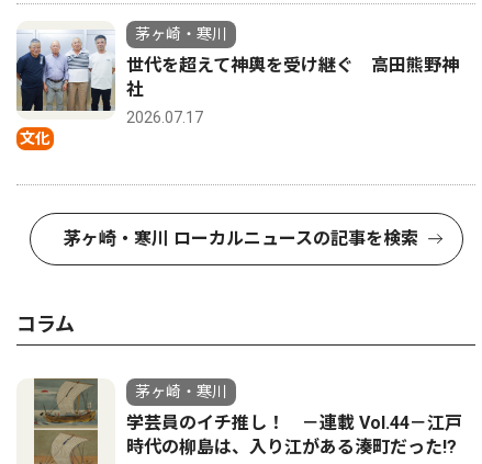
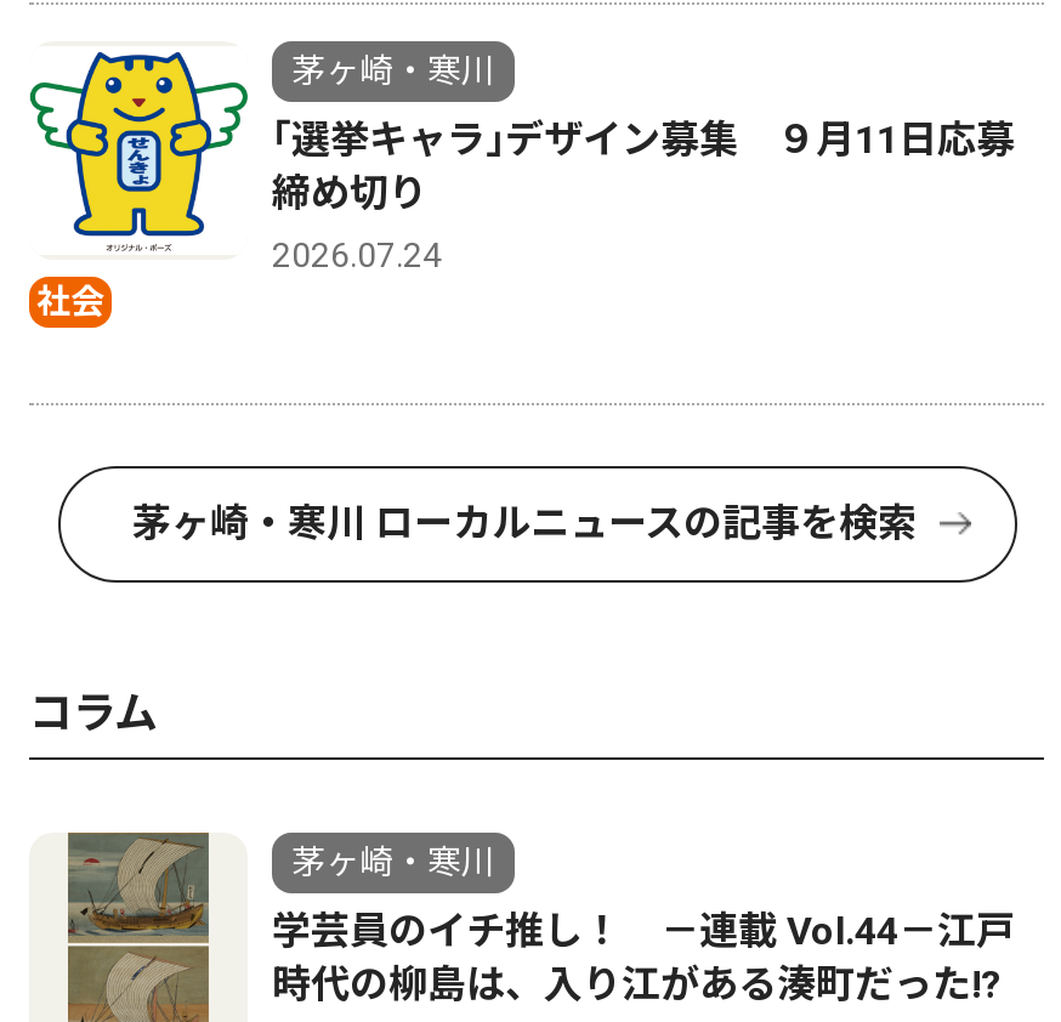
[15,26,459,126] [image] | 世代を超えて神輿を受け継ぐ 高田熊野神 | 社 | 2026.07.17 -> [29,51,1015,274] [image] | ｢選挙キャラ｣デザイン募集 ９月11日応募 | 締め切り | 2026.07.24
[20,129,51,147] 文化 -> [36,282,104,320] 社会

